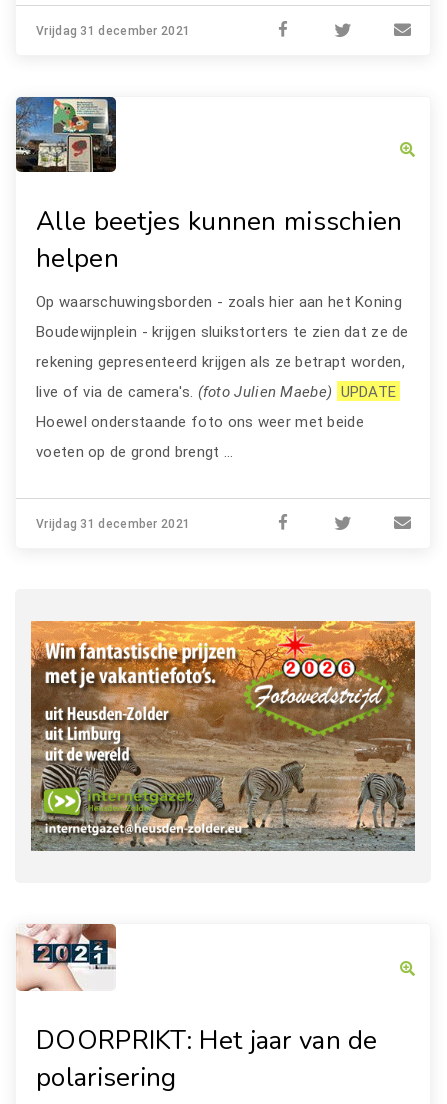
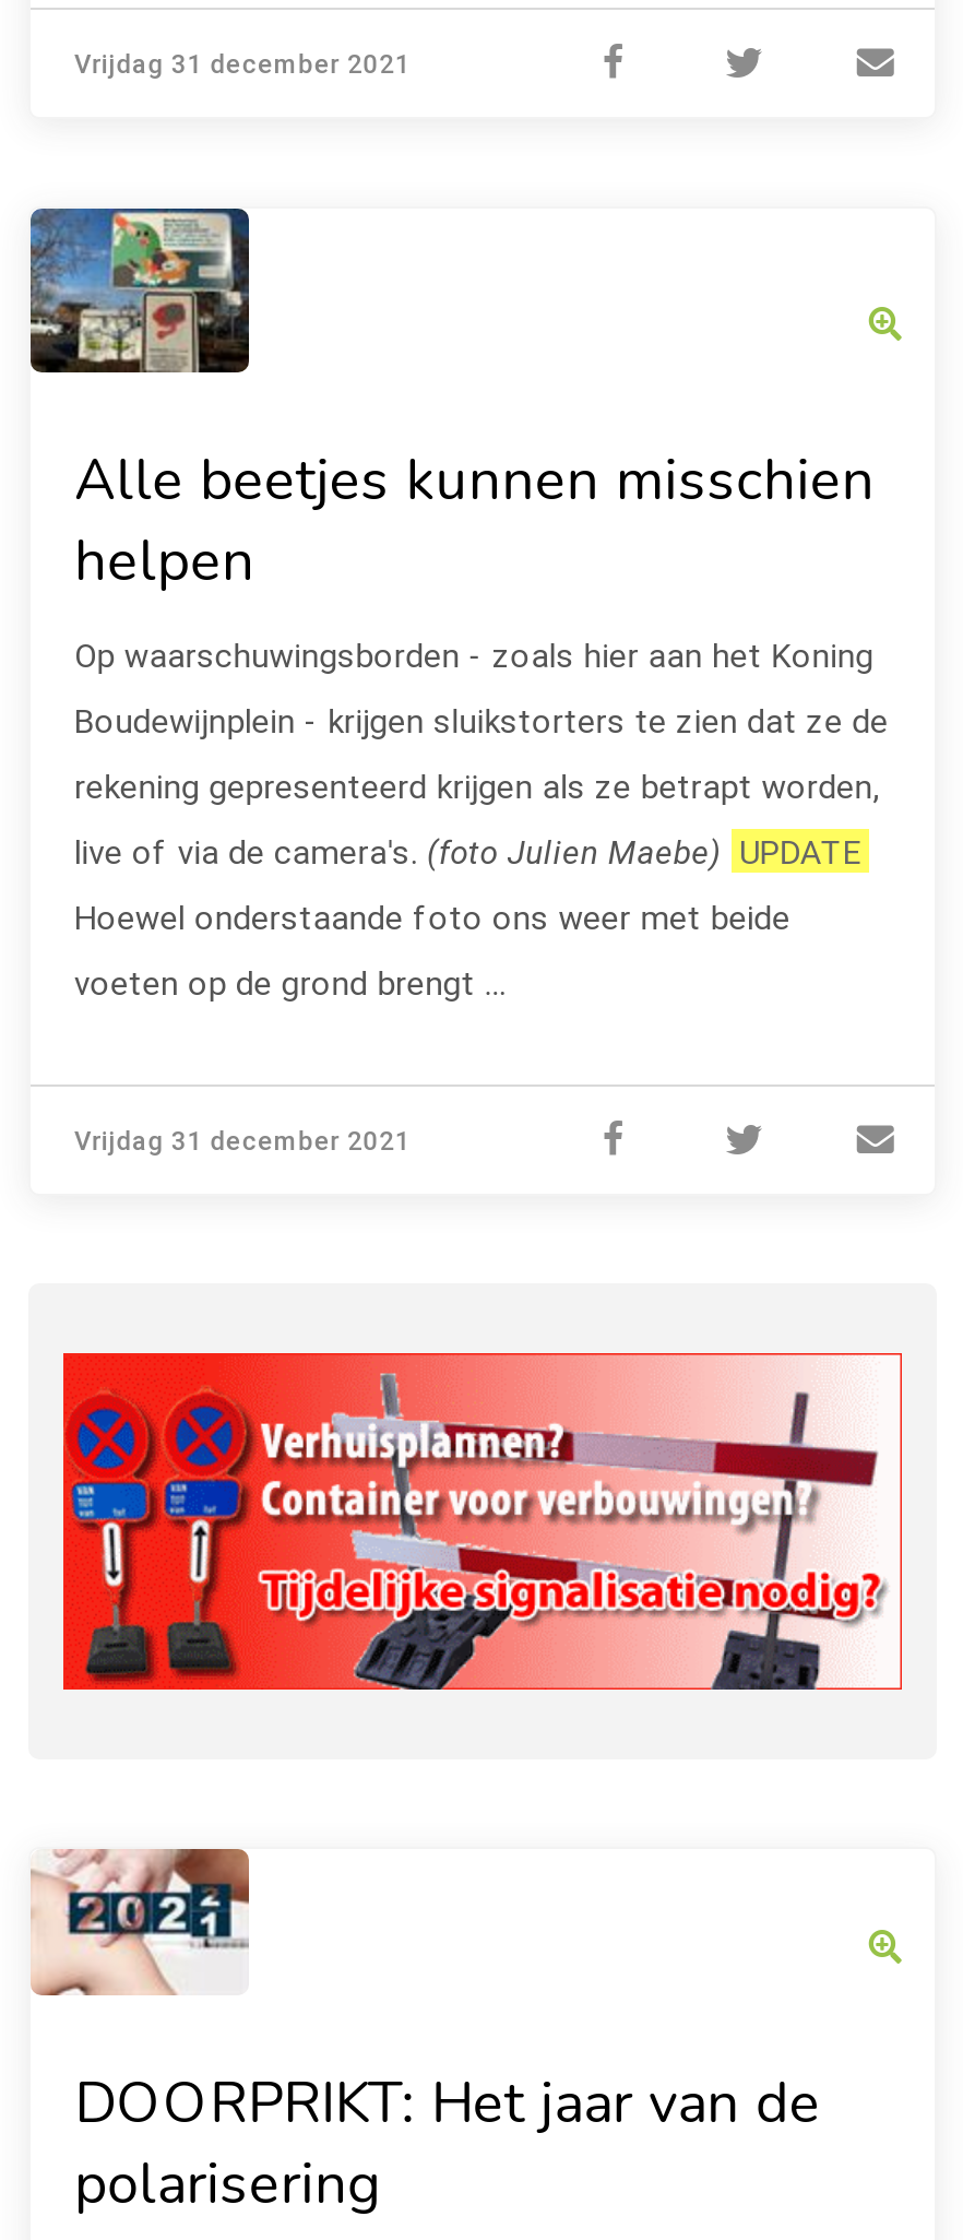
[30,620,416,852] [image] -> [61,1351,904,1692] [image]

